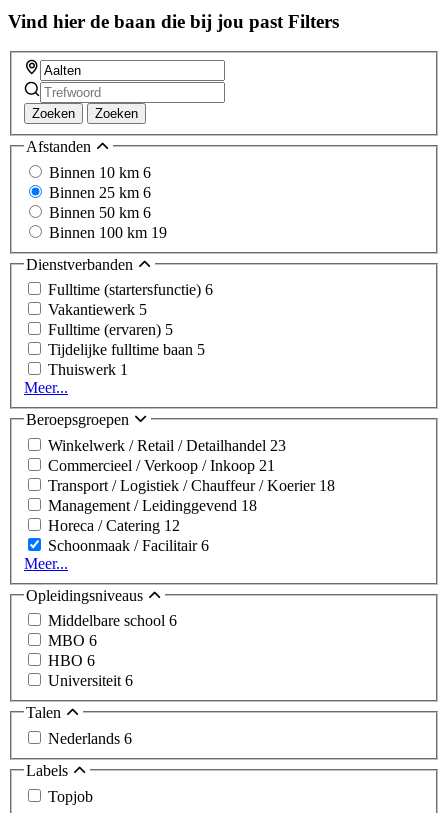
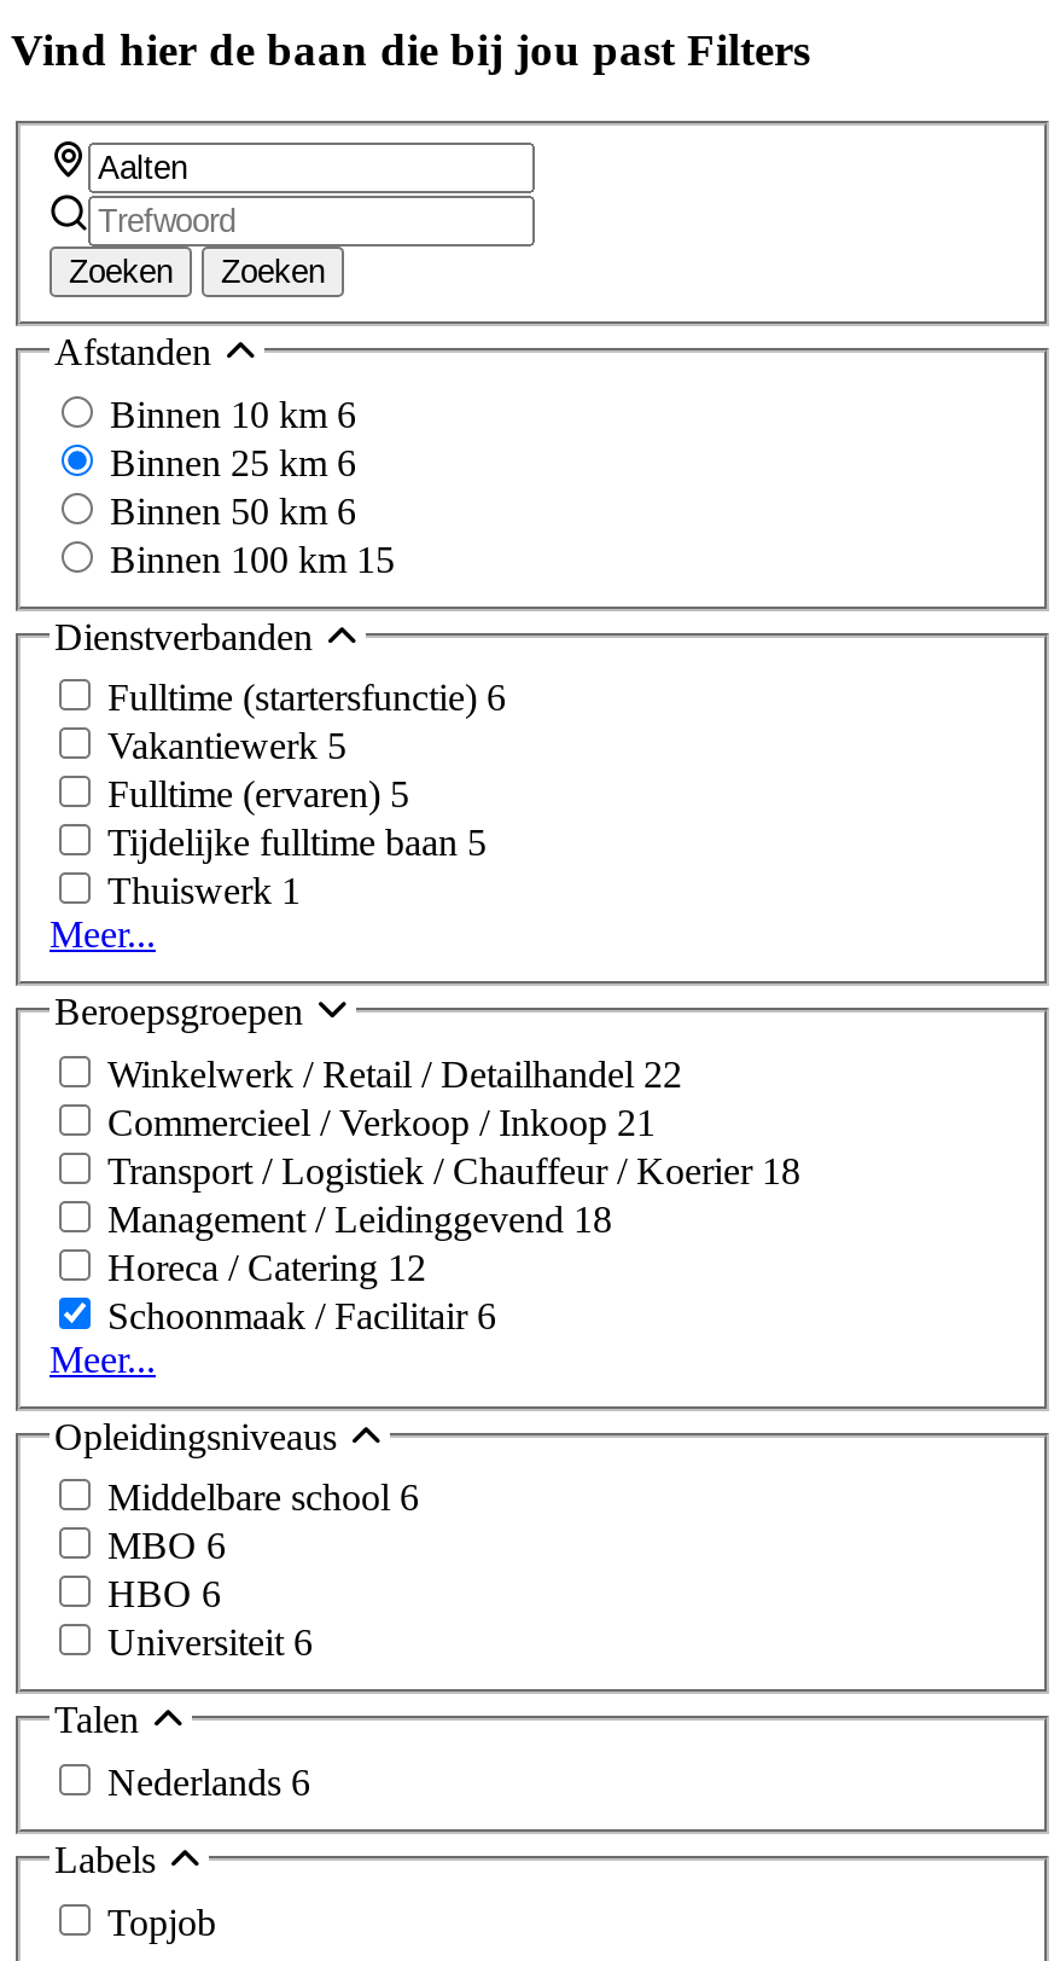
[49,224,167,241] Binnen 100 km 19 -> [110,538,395,579] Binnen 100 km 15
[48,437,286,454] Winkelwerk / Retail / Detailhandel 23 -> [107,1053,682,1094] Winkelwerk / Retail / Detailhandel 22

